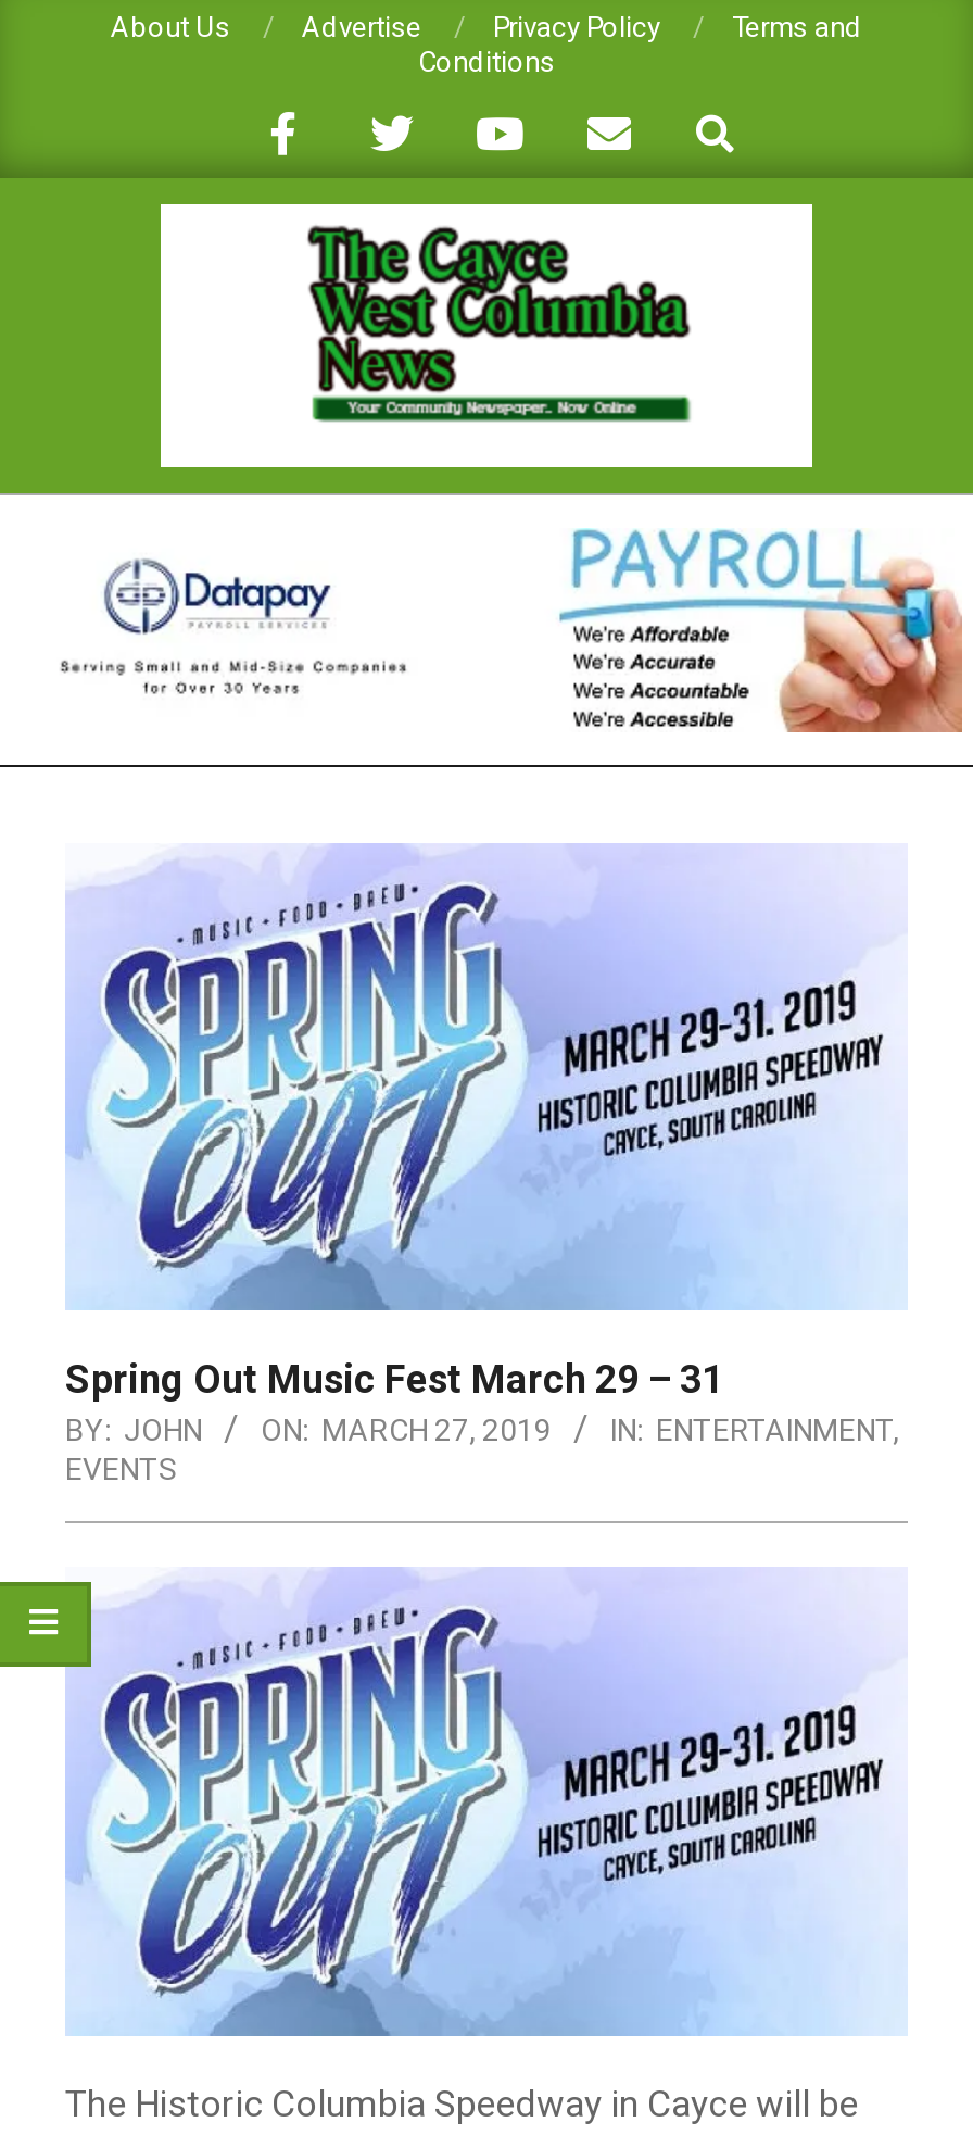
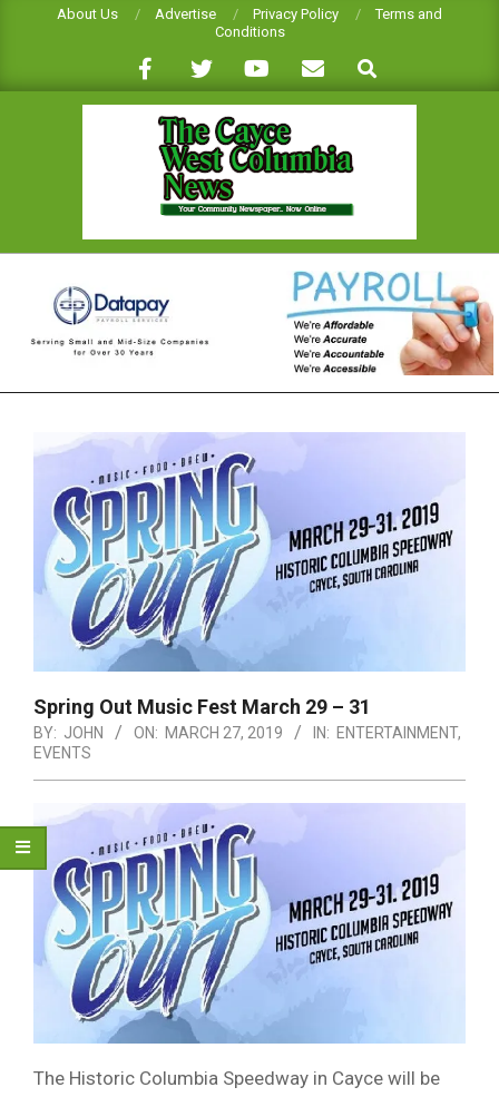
[7,1580,93,1697] [image] -> [3,811,48,871] [image]

